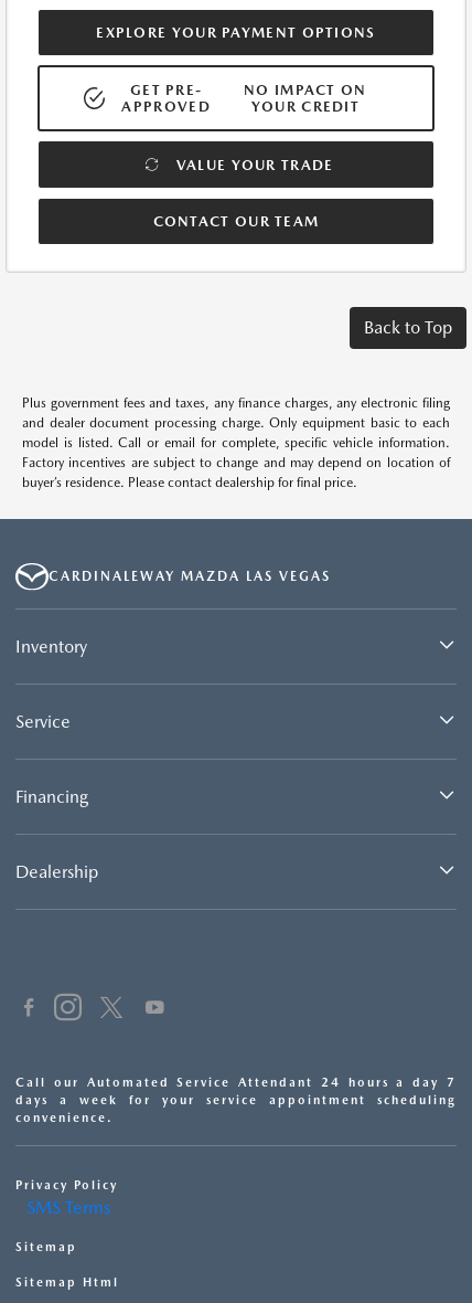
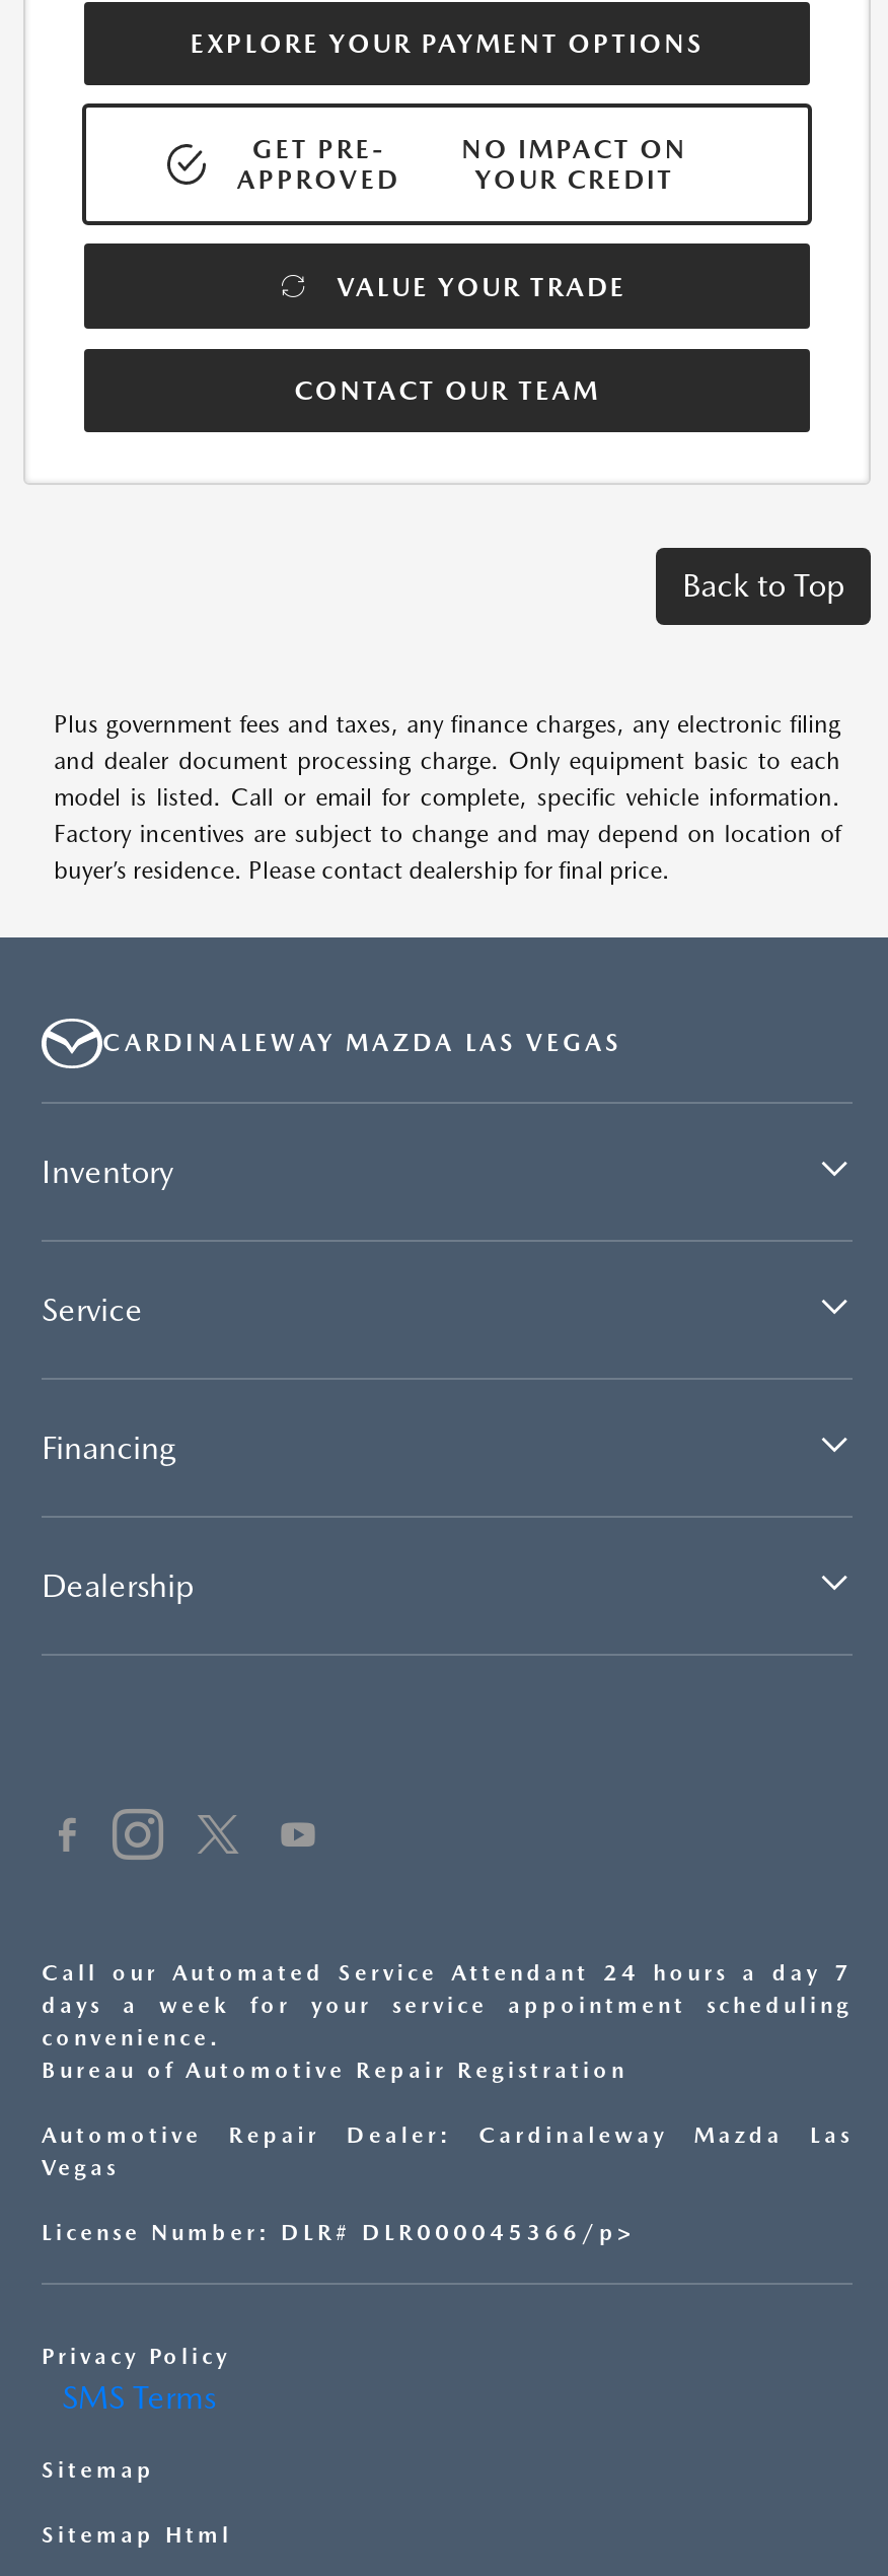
none -> [42,2057,853,2246] Bureau of Automotive Repair Registration | Automotive Repair Dealer: Cardinaleway Mazda Las | Vegas | License Number: DLR# DLR000045366/p>

